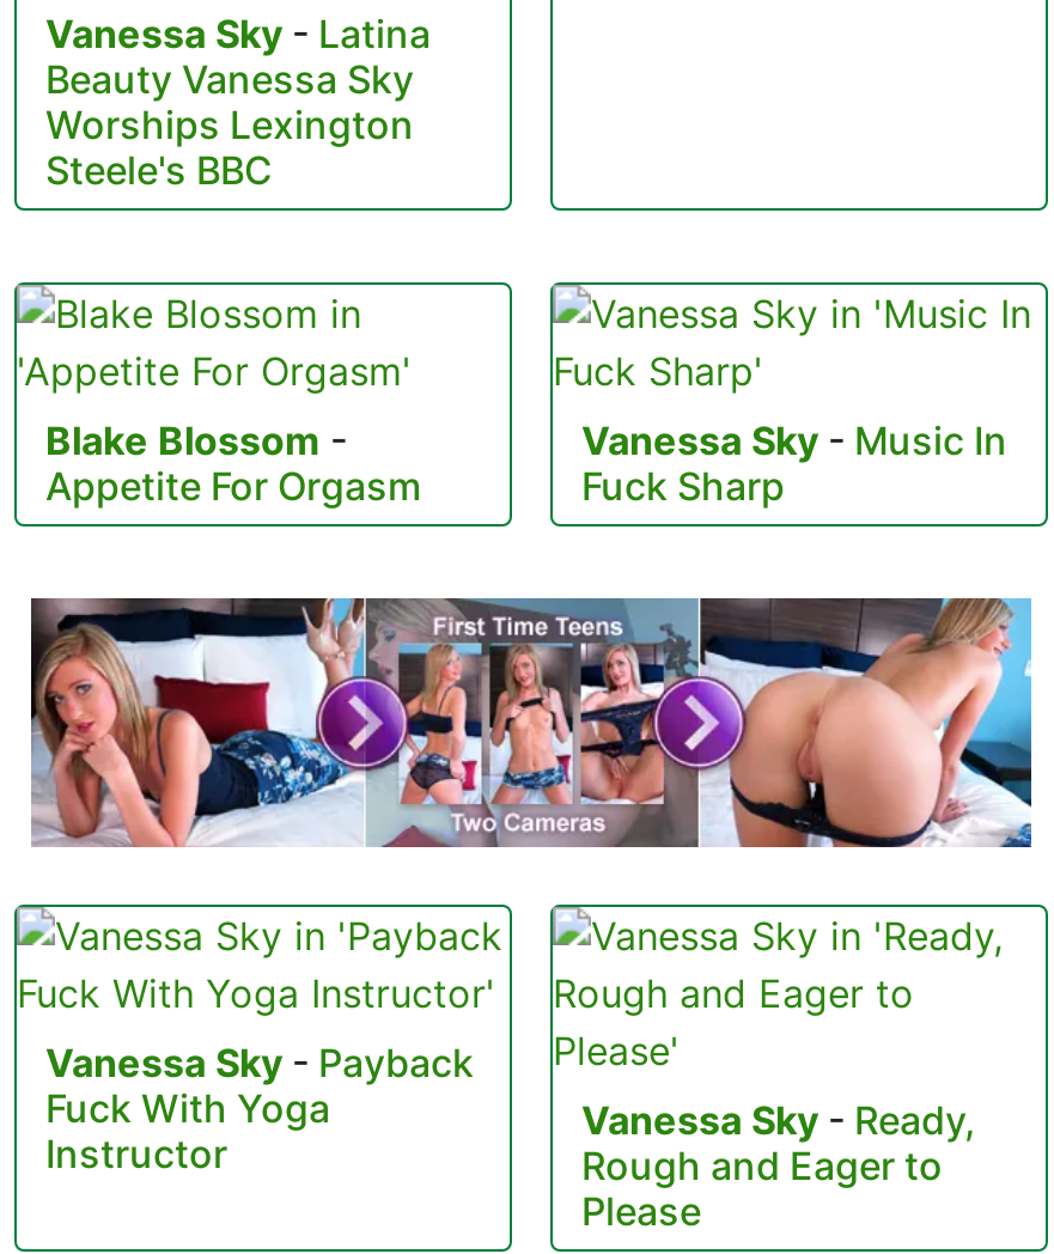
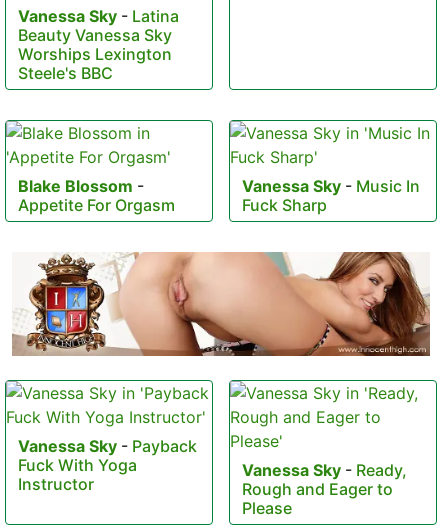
[29,597,1034,851] [image] -> [12,251,431,357] [image]

